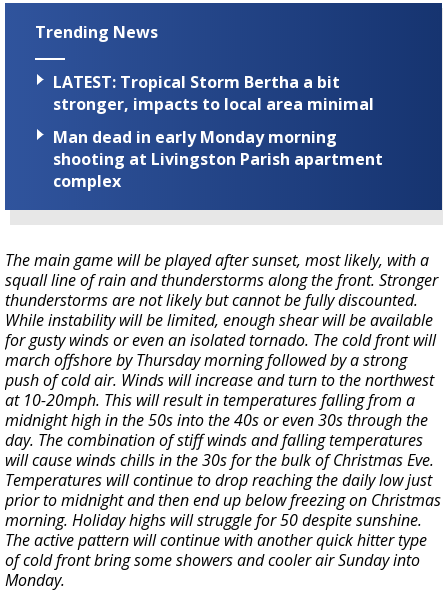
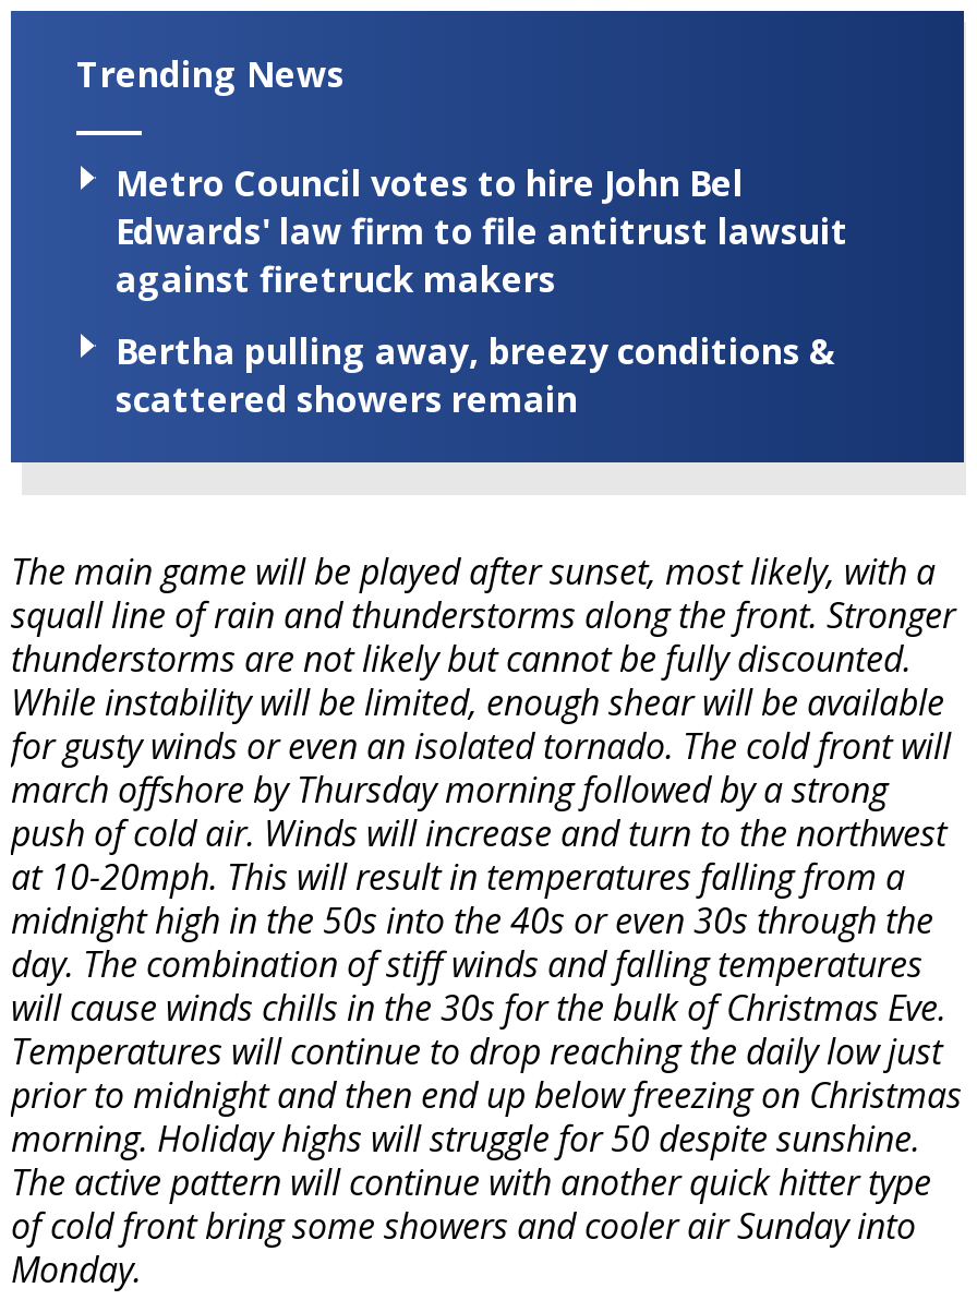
[53,71,374,115] LATEST: Tropical Storm Bertha a bit | stronger, impacts to local area minimal -> [116,159,848,303] Metro Council votes to hire John Bel | Edwards' law firm to file antitrust lawsuit | against firetruck makers
[53,126,383,192] Man dead in early Monday morning | shooting at Livingston Parish apartment | complex -> [116,327,835,423] Bertha pulling away, breezy conditions & | scattered showers remain

